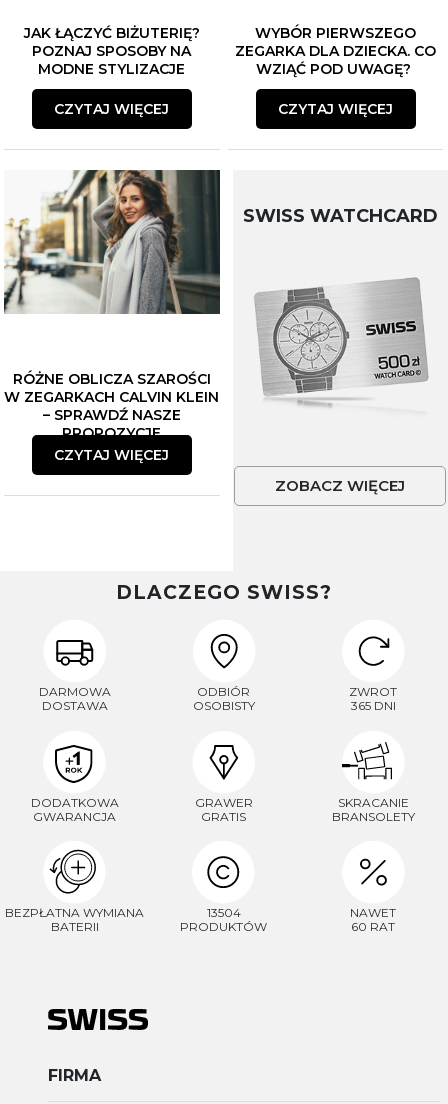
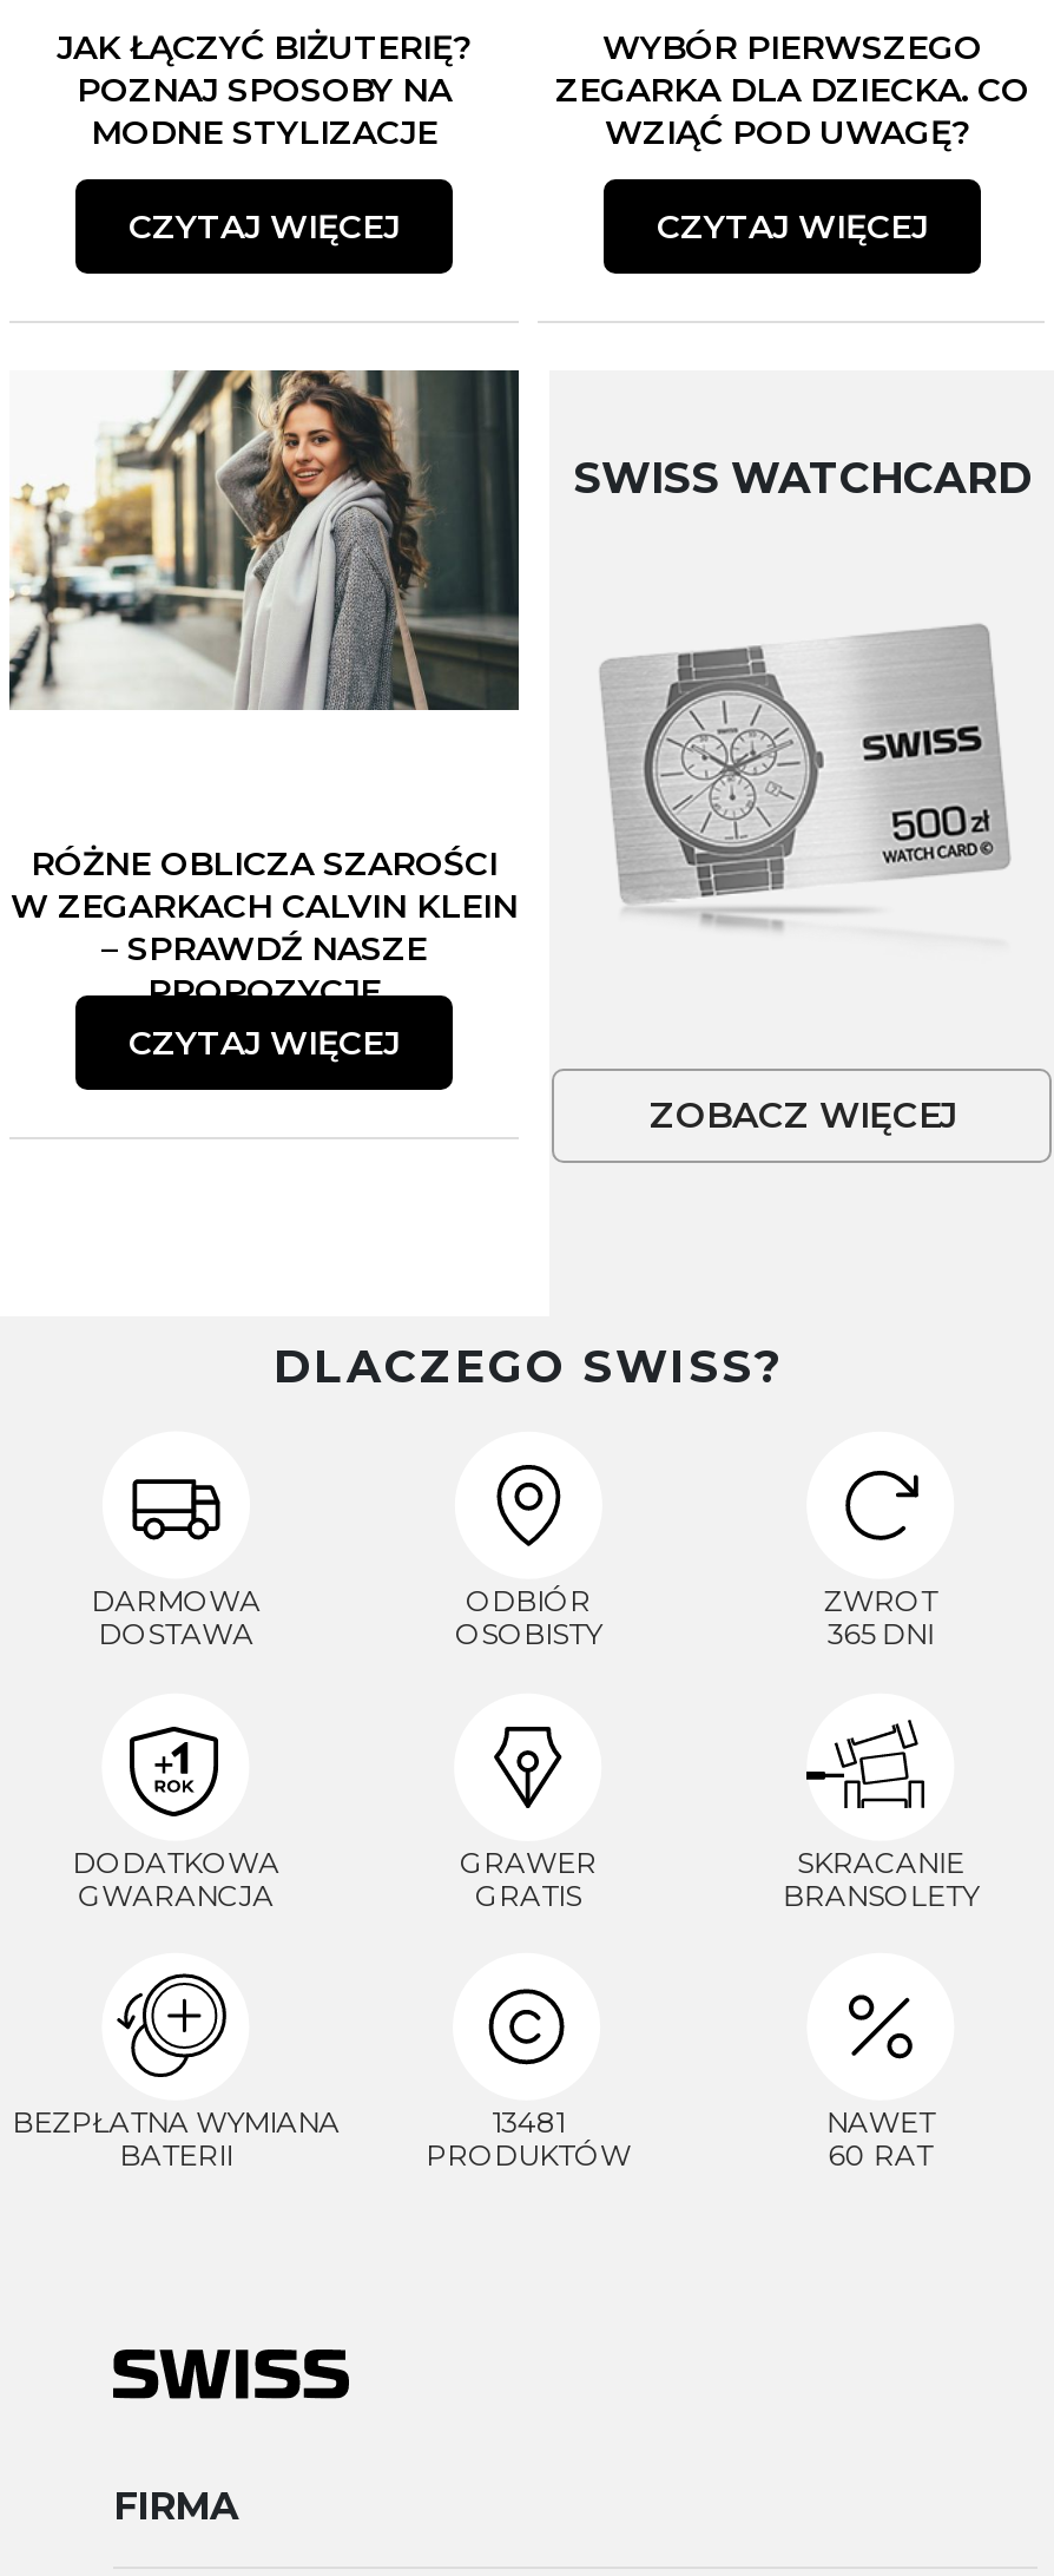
[207,905,241,920] 13504 -> [492,2105,565,2140] 13481

